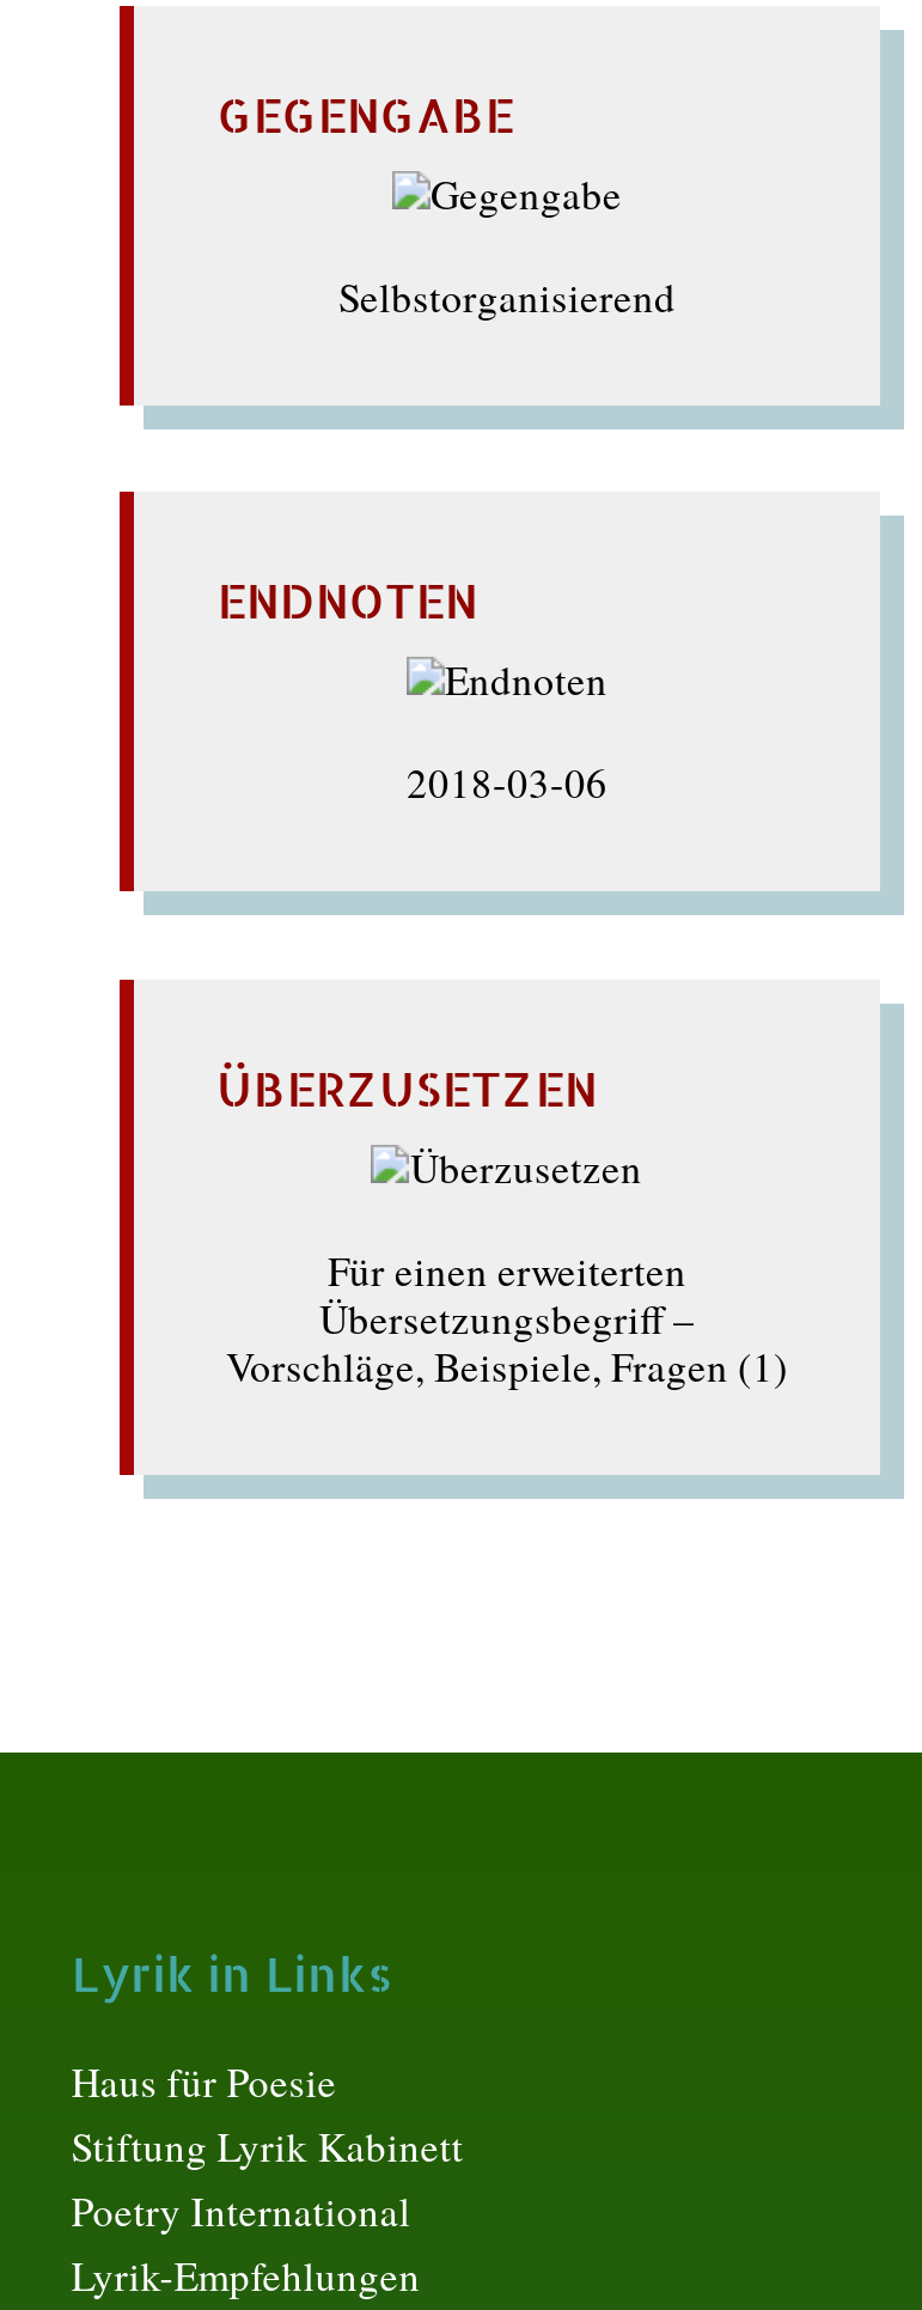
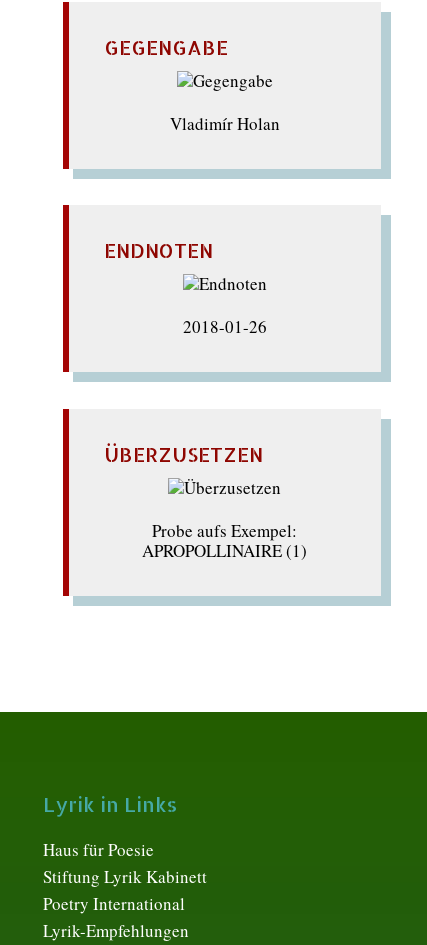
[338,268,676,323] Selbstorganisierend -> [170,111,280,134] Vladimír Holan
[407,755,607,810] 2018-03-06 -> [183,315,267,338] 2018-01-26
[226,1242,788,1393] Für einen erweiterten | Übersetzungsbegriff – | Vorschläge, Beispiele, Fragen (1) -> [142,519,307,562] Probe aufs Exempel: | APROPOLLINAIRE (1)

